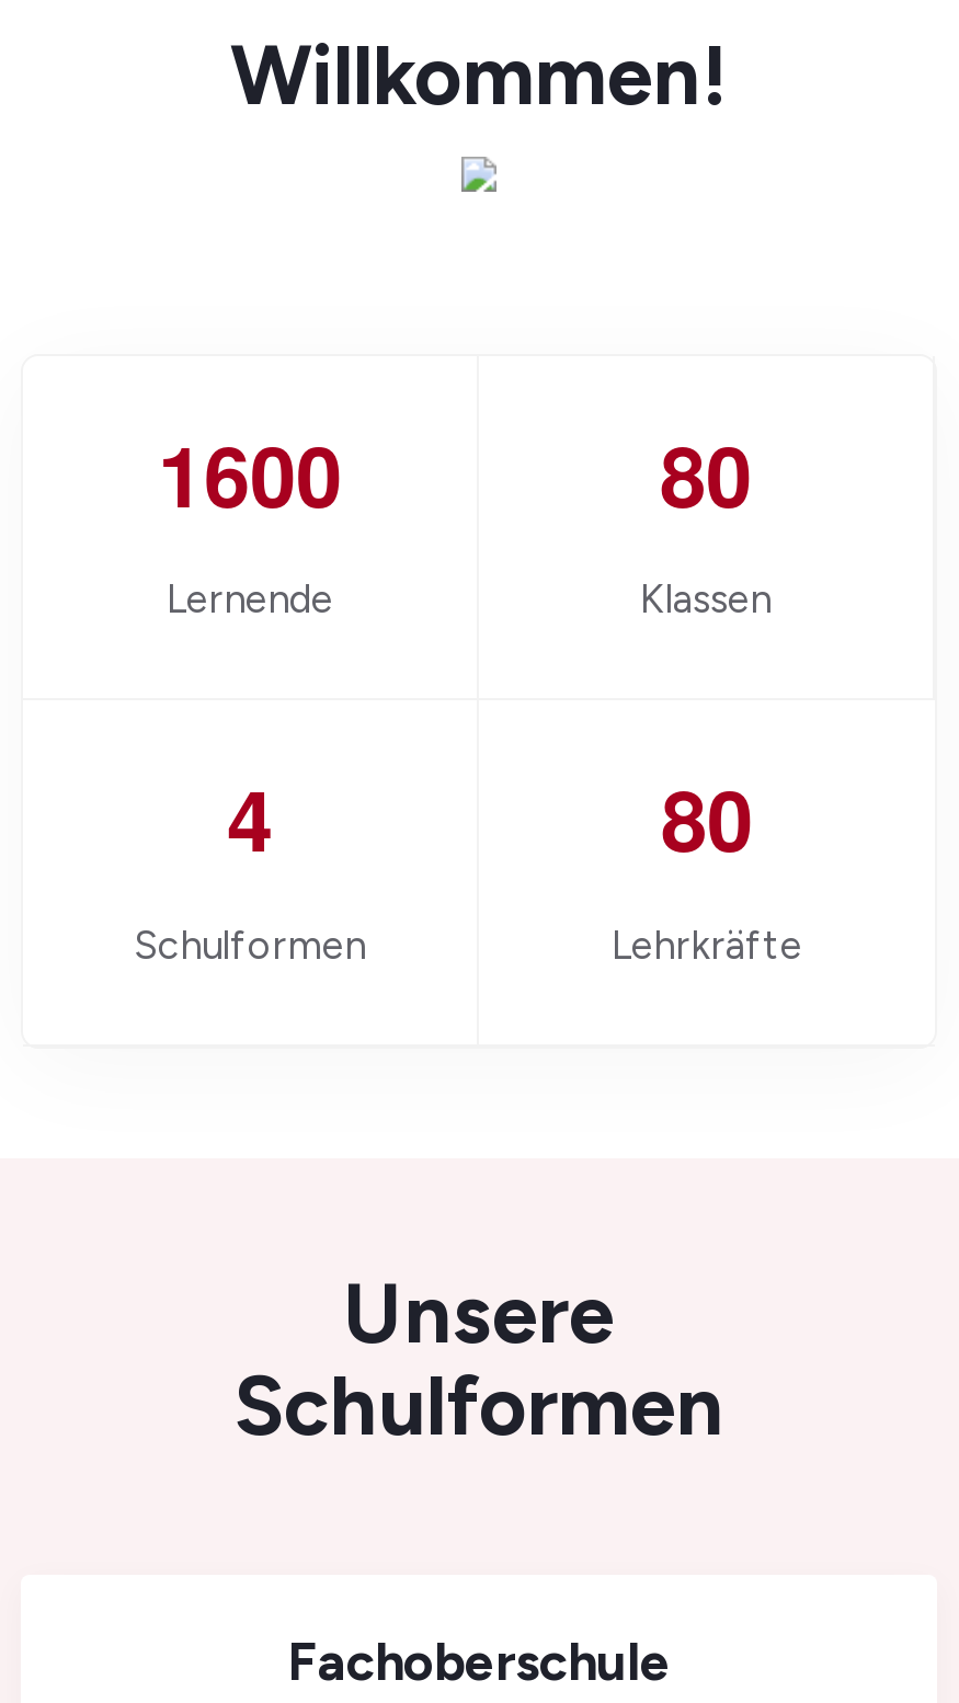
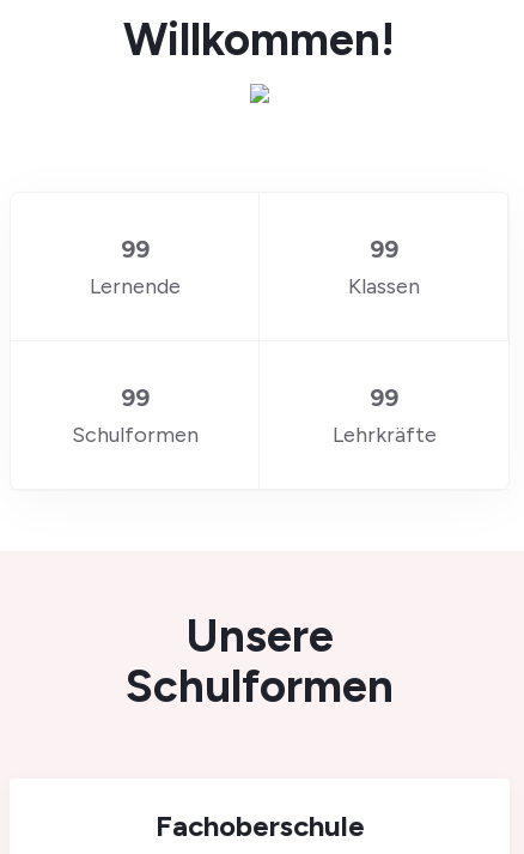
[158,413,342,534] 1600 -> [120,235,149,264] 99
[660,413,752,534] 80 -> [369,235,398,264] 99
[227,758,273,878] 4 -> [120,383,149,412] 99
[661,758,753,878] 80 -> [370,383,398,412] 99

